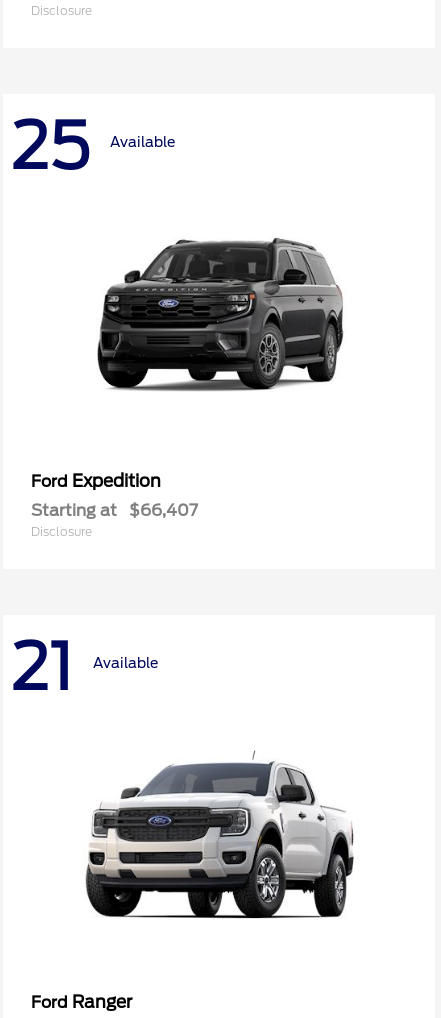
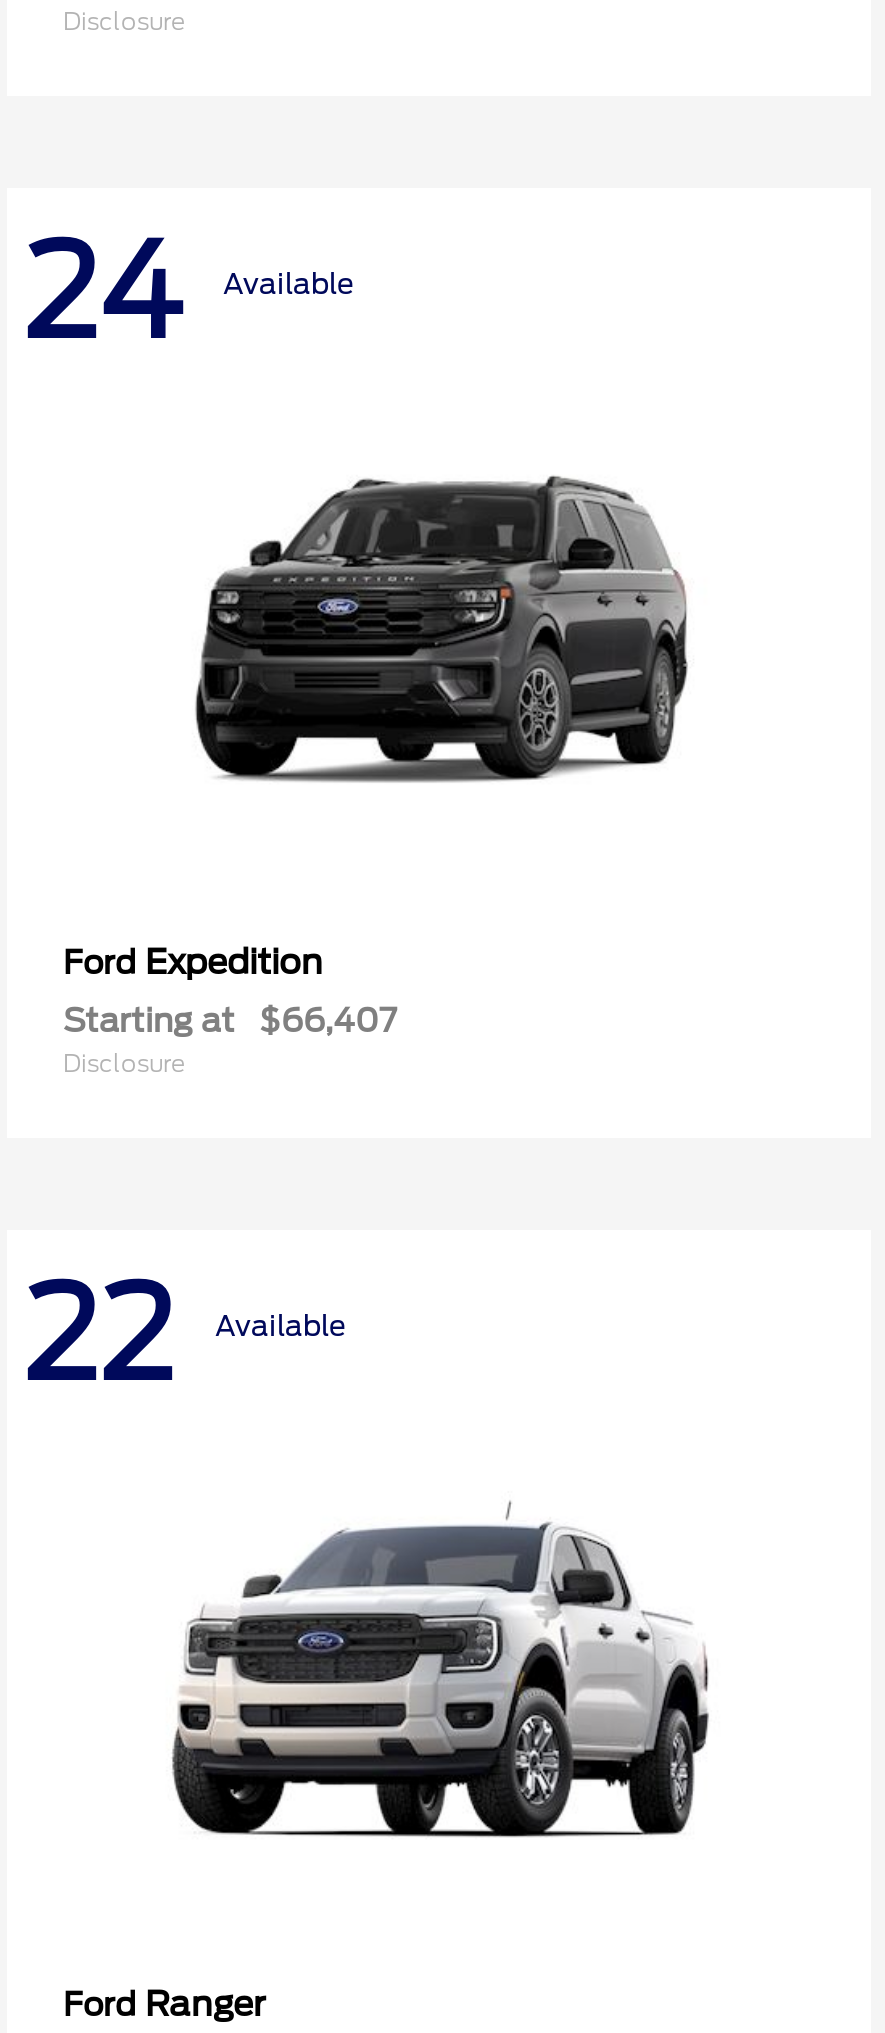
[11,108,175,184] 25 Available -> [23,217,353,369] 24 Available
[11,629,158,705] 21 Available -> [23,1259,345,1411] 22 Available

